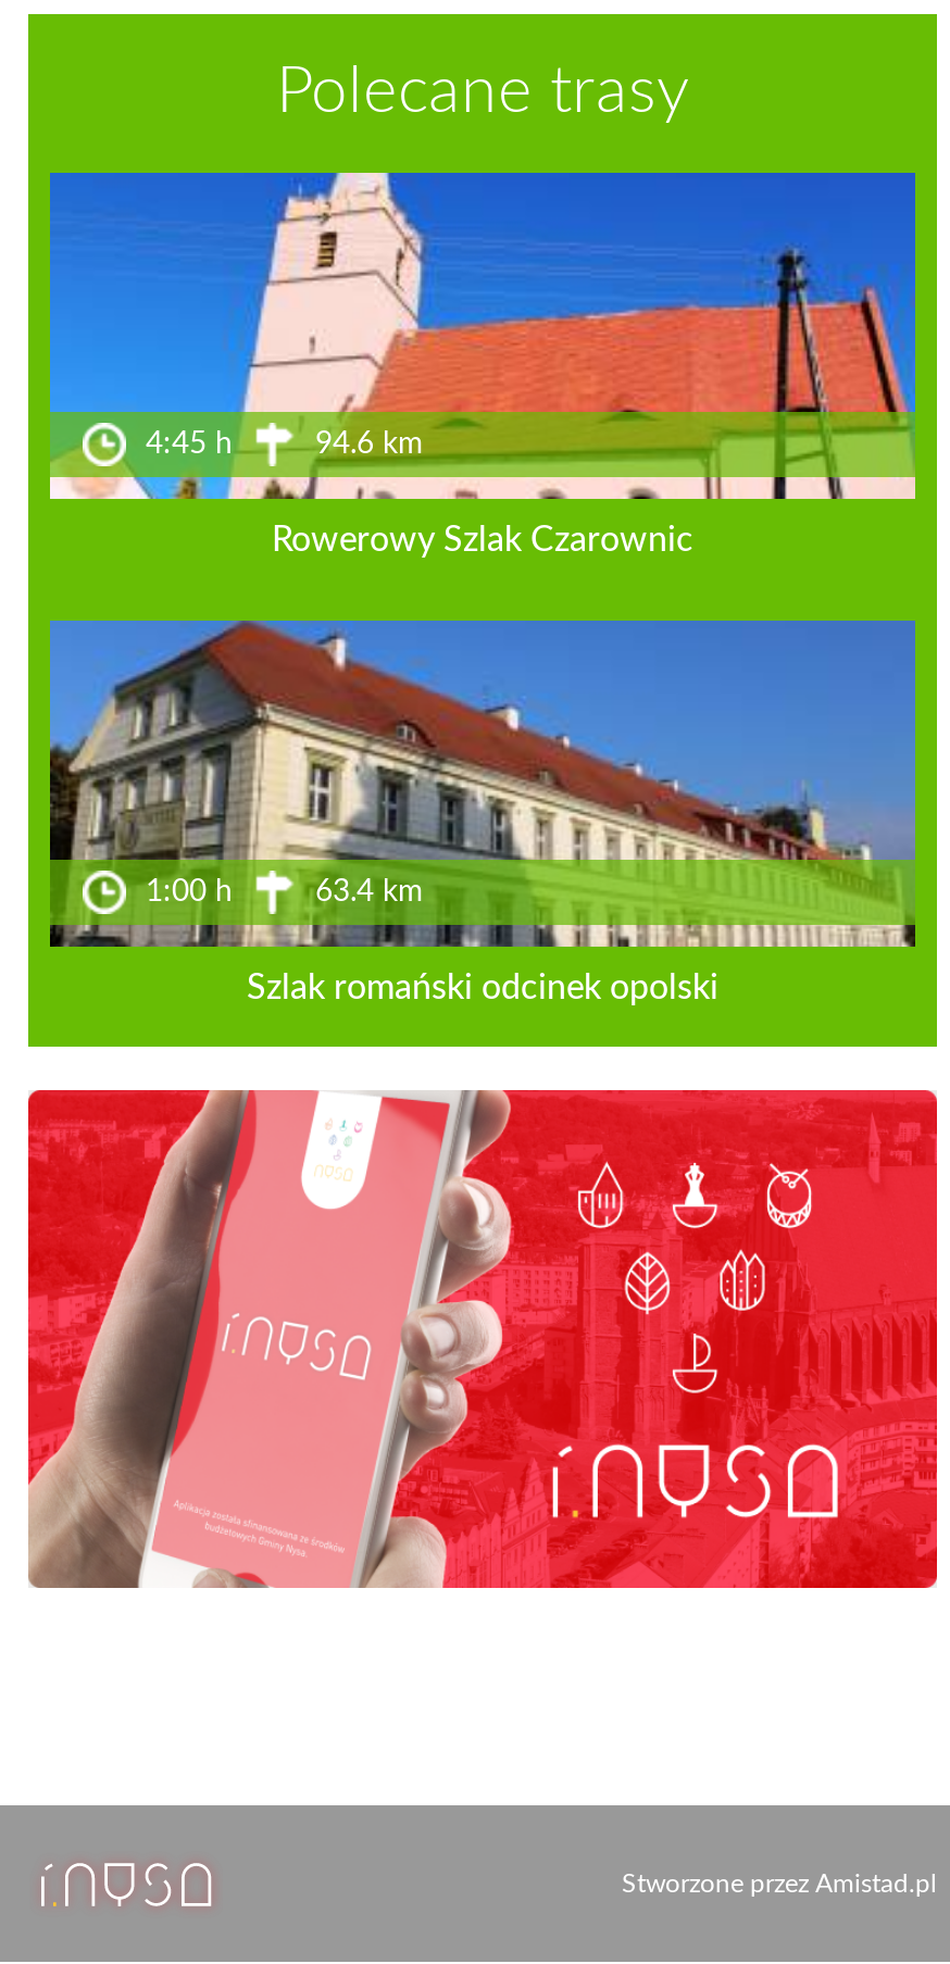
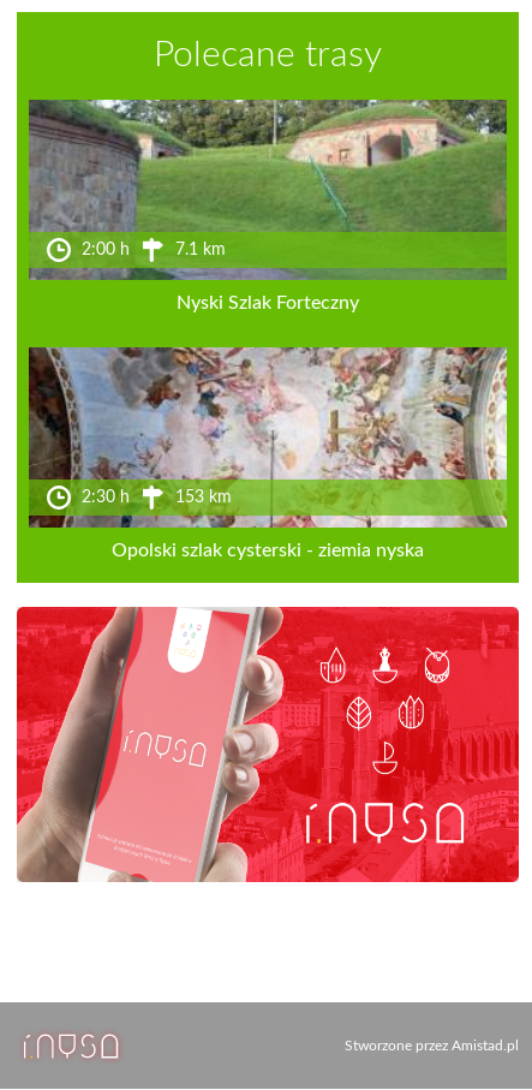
[48,171,917,501] [image] | 4:45 h | 94.6 km -> [28,99,508,281] [image] | 2:00 h | 7.1 km
[272,523,693,558] Rowerowy Szlak Czarownic -> [177,293,359,312] Nyski Szlak Forteczny
[48,618,917,949] [image] | 1:00 h | 63.4 km -> [28,346,508,529] [image] | 2:30 h | 153 km
[247,971,718,1005] Szlak romański odcinek opolski -> [112,541,424,560] Opolski szlak cysterski - ziemia nyska

